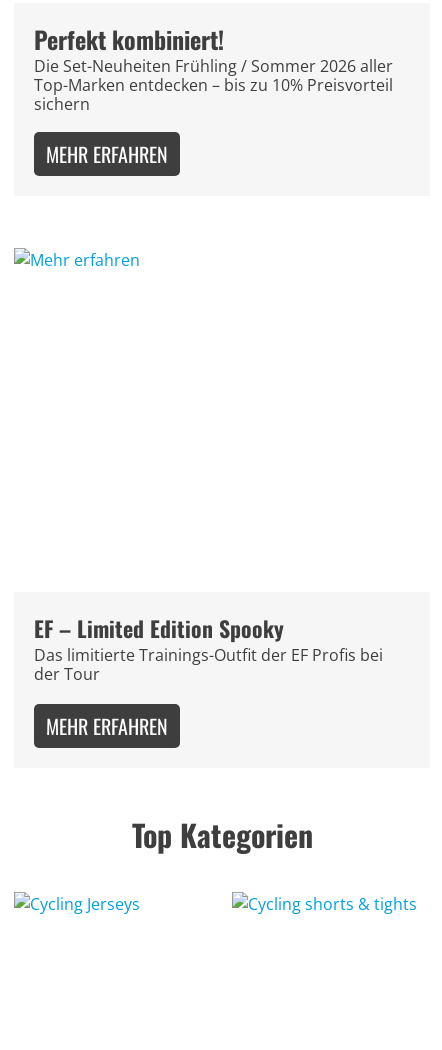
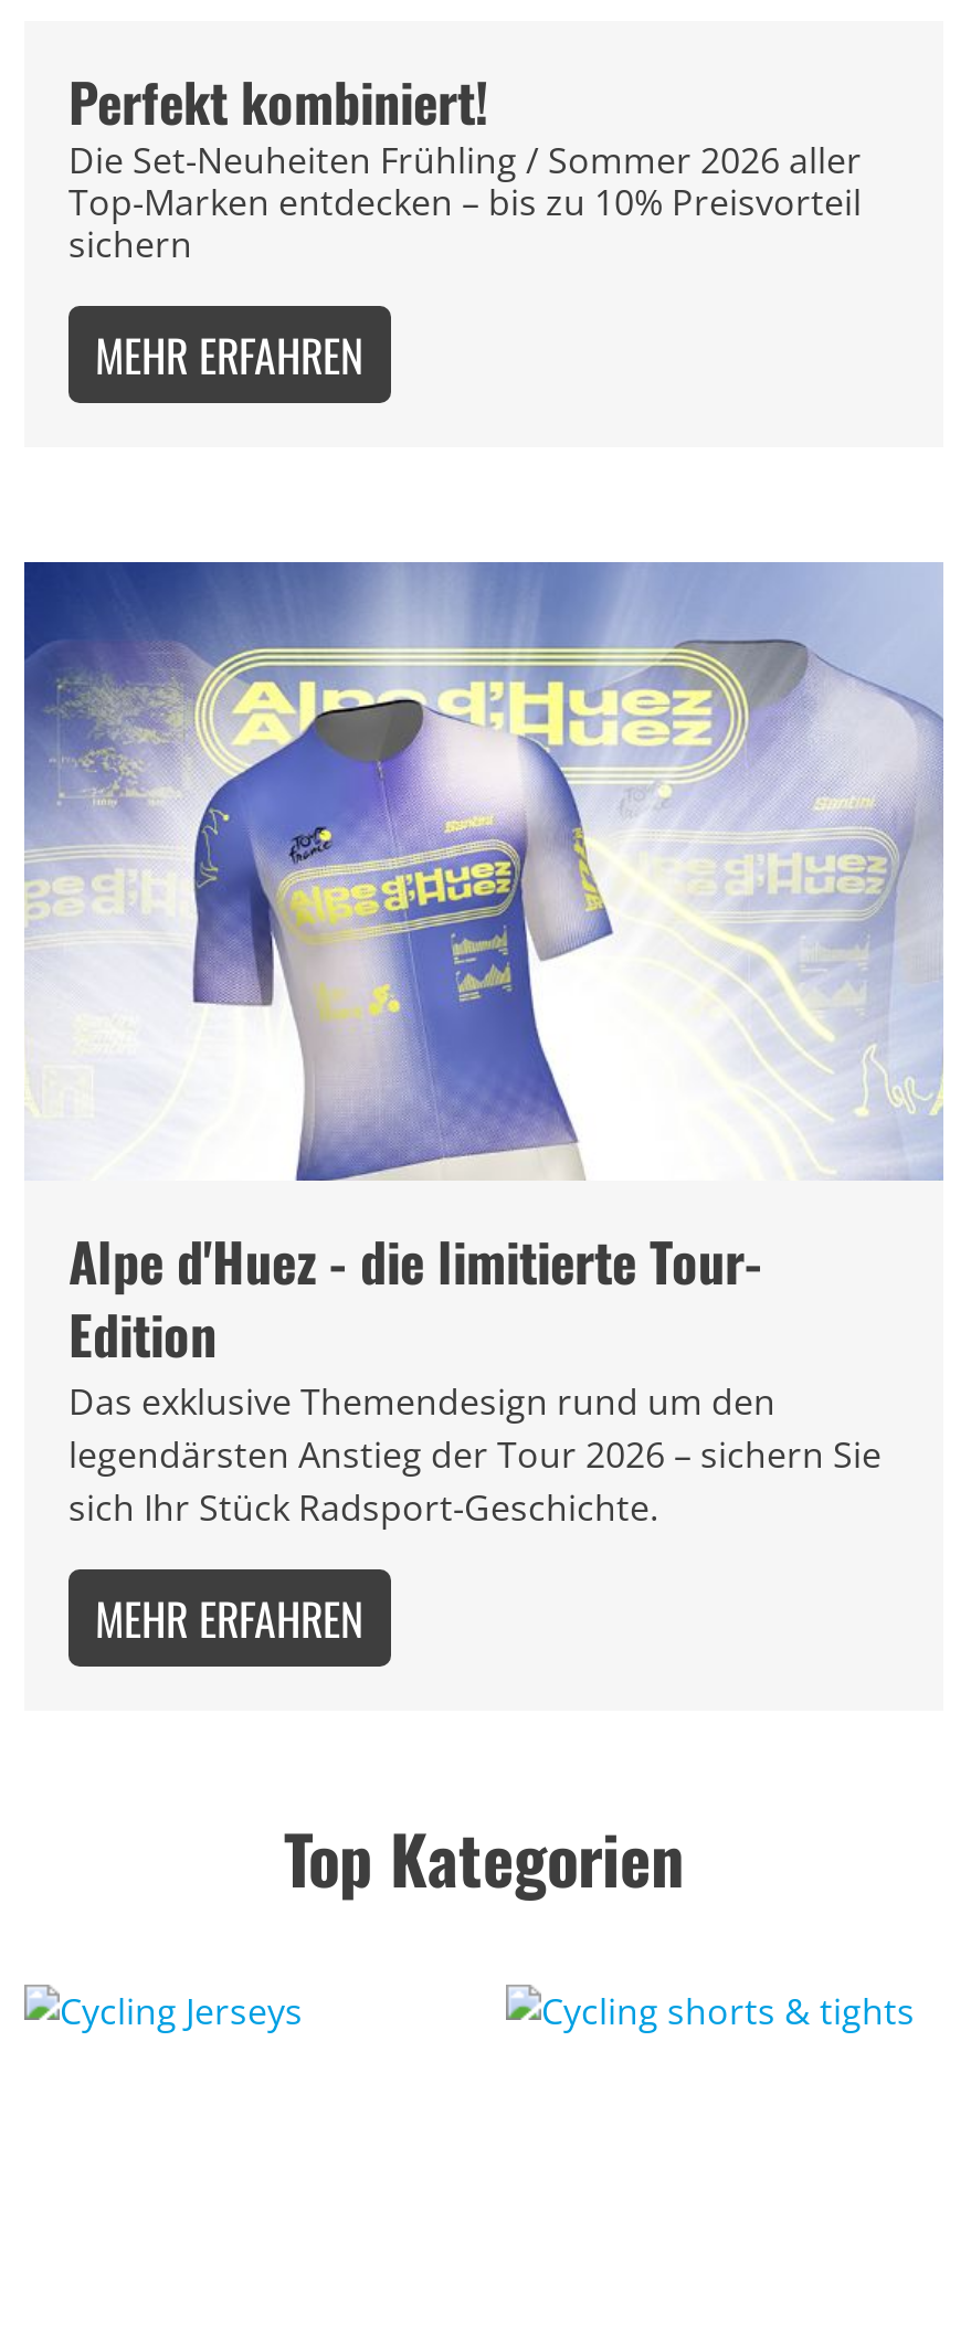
none -> [22,560,946,1183] [image]
[34,612,383,685] EF – Limited Edition Spooky | Das limitierte Trainings-Outfit der EF Profis bei | der Tour -> [68,1221,882,1532] Alpe d'Huez - die limitierte Tour- | Edition | Das exklusive Themendesign rund um den | legendärsten Anstieg der Tour 2026 – sichern Sie | sich Ihr Stück Radsport-Geschichte.

